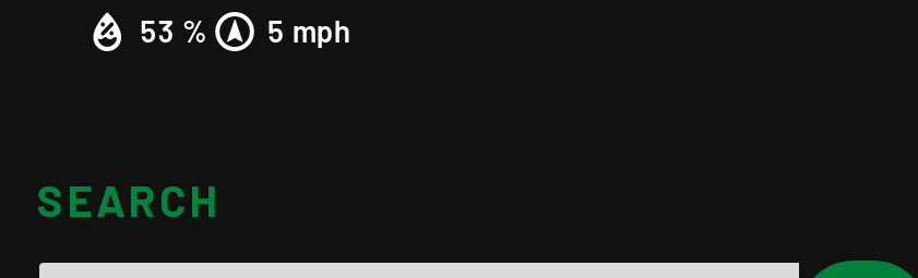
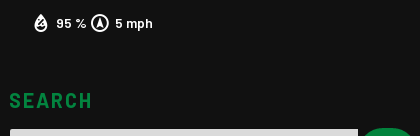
[141,12,351,49] 53 % 5 mph -> [56,14,153,31] 95 % 5 mph

